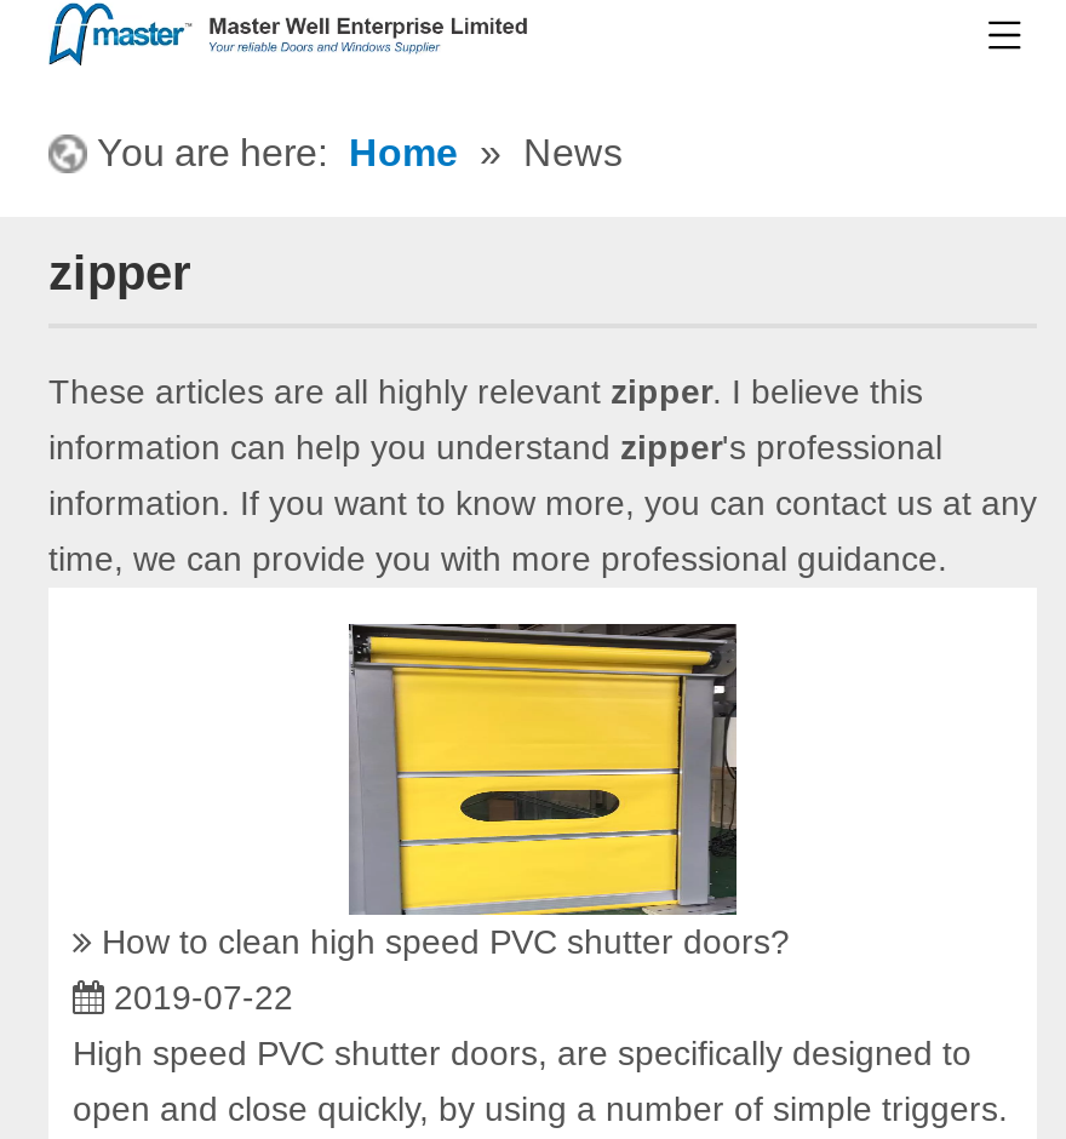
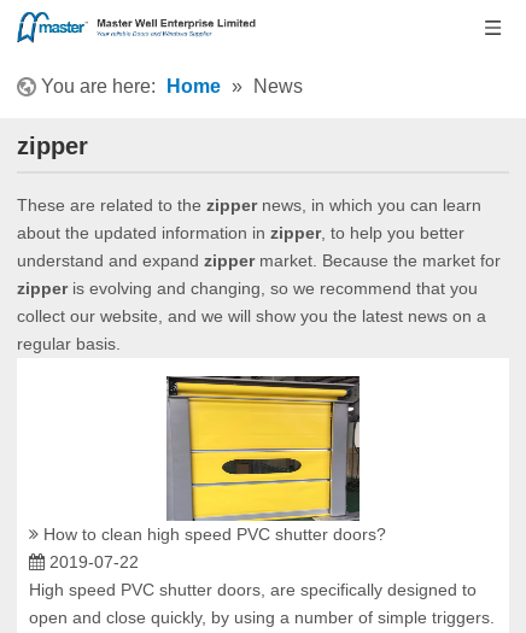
[48,372,1037,578] These articles are all highly relevant zipper. I believe this | information can help you understand zipper's professional | information. If you want to know more, you can contact us at any | time, we can provide you with more professional guidance. -> [17,195,501,353] These are related to the zipper news, in which you can learn | about the updated information in zipper, to help you better | understand and expand zipper market. Because the market for | zipper is evolving and changing, so we recommend that you | collect our website, and we will show you the latest news on a | regular basis.

